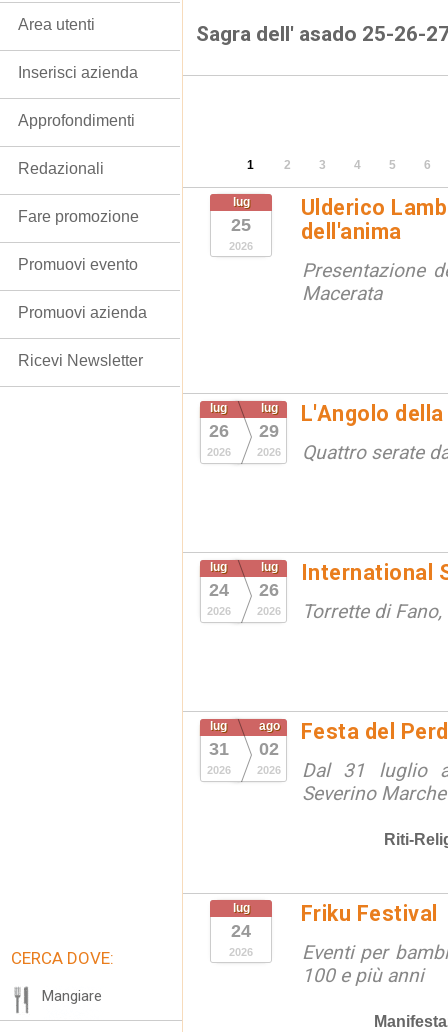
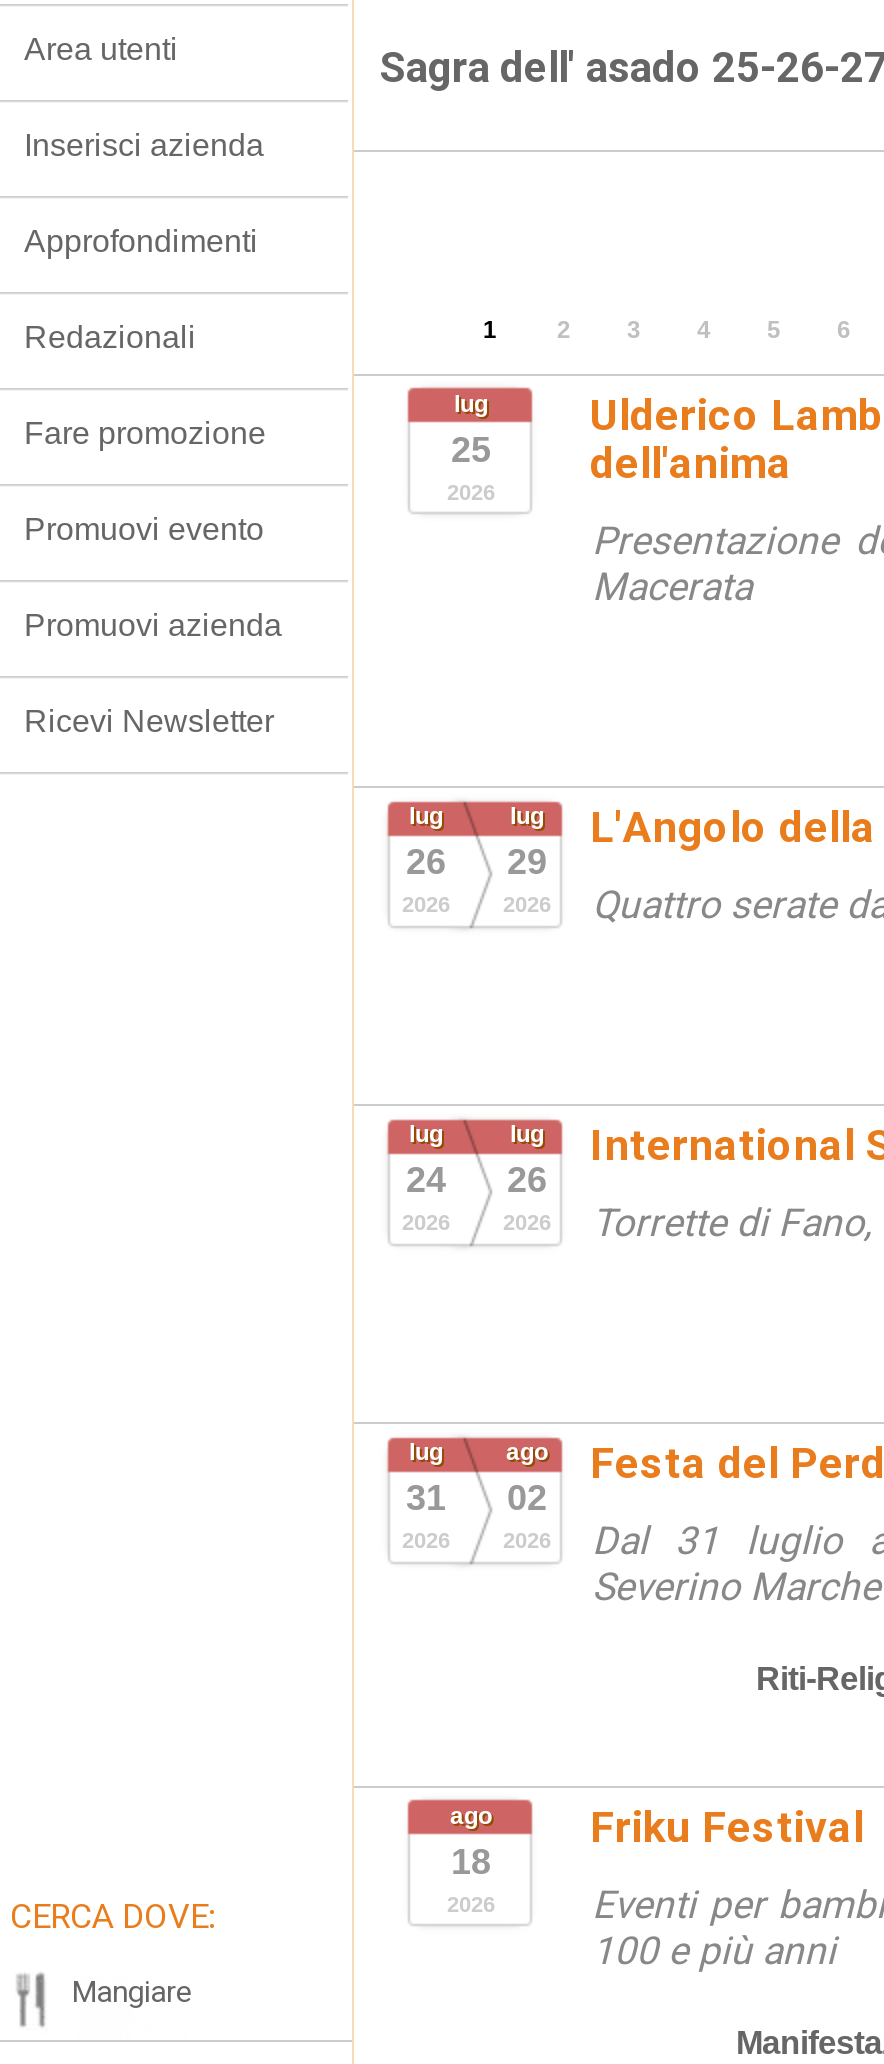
[231,901,251,941] lug | 24 -> [450,1802,492,1882] ago | 18

